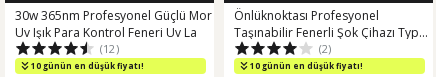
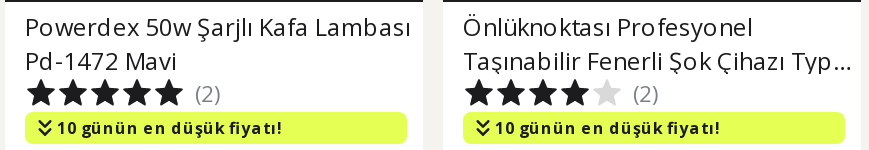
[15,7,212,55] 30w 365nm Profesyonel Güçlü Mor | Uv Işık Para Kontrol Feneri Uv La | (12) -> [25,10,411,107] Powerdex 50w Şarjlı Kafa Lambası | Pd-1472 Mavi | (2)

